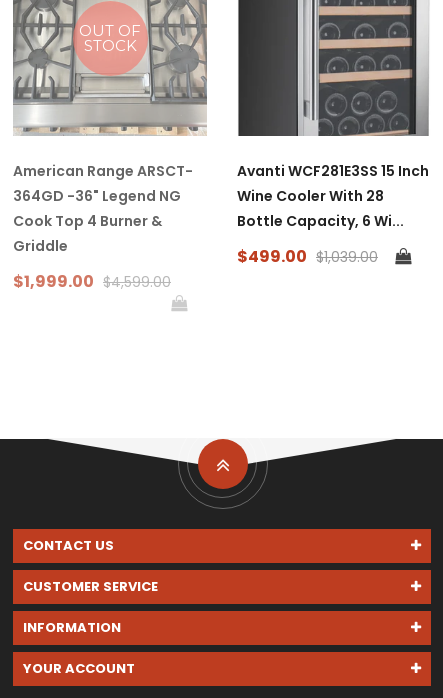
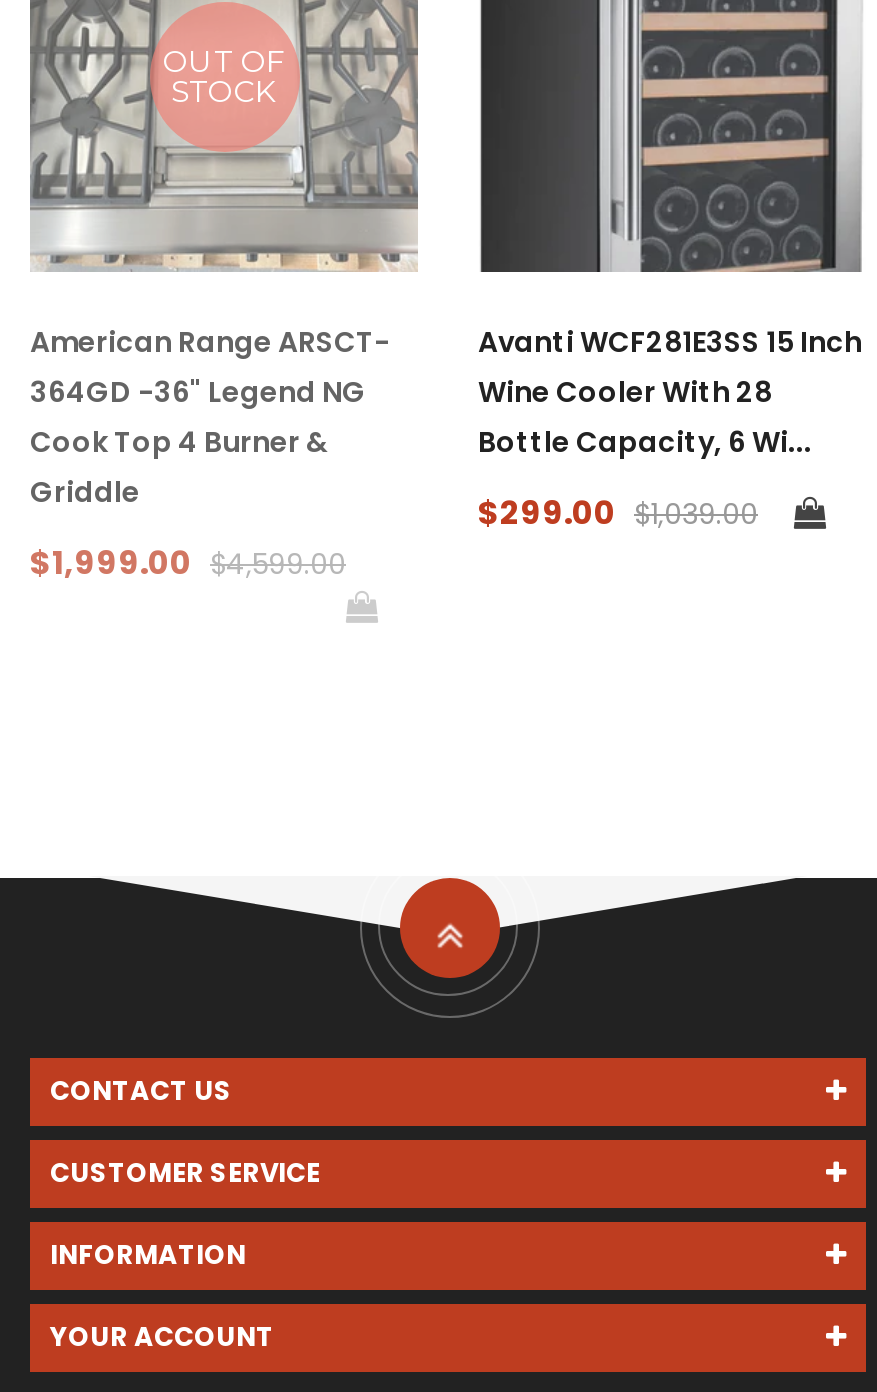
[237,245,378,268] $499.00 $1,039.00 -> [478,490,758,536] $299.00 $1,039.00

